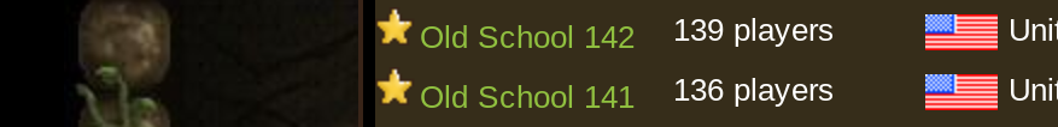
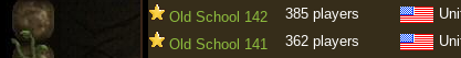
[420,12,835,55] Old School 142 139 players -> [169,5,359,25] Old School 142 385 players
[420,72,835,115] Old School 141 136 players -> [169,33,359,53] Old School 141 362 players

